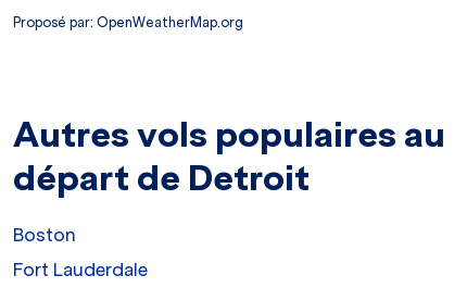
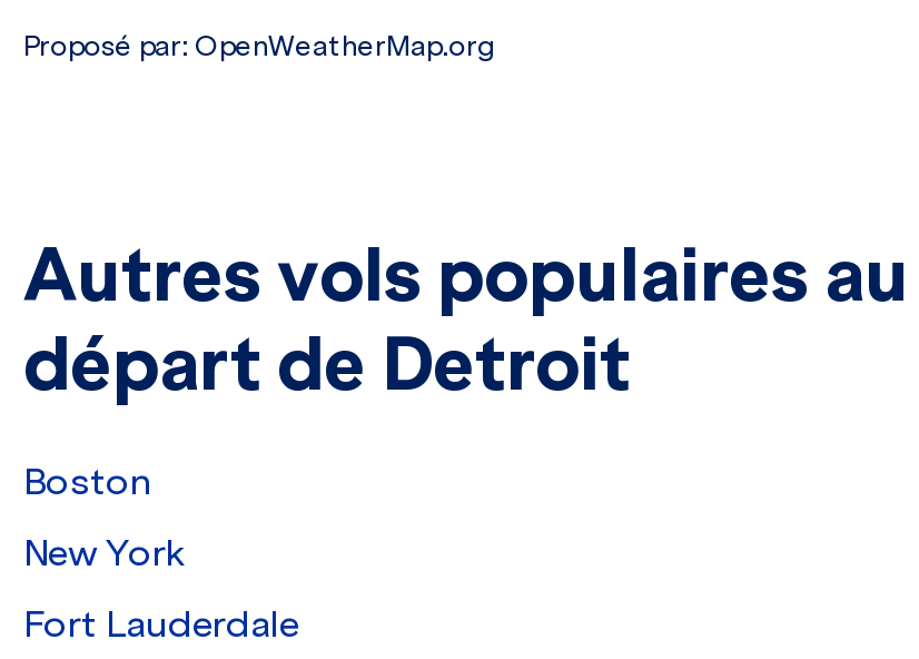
none -> [23,530,186,574] New York

